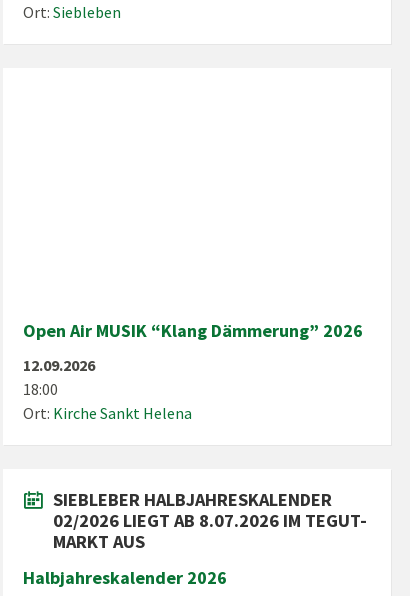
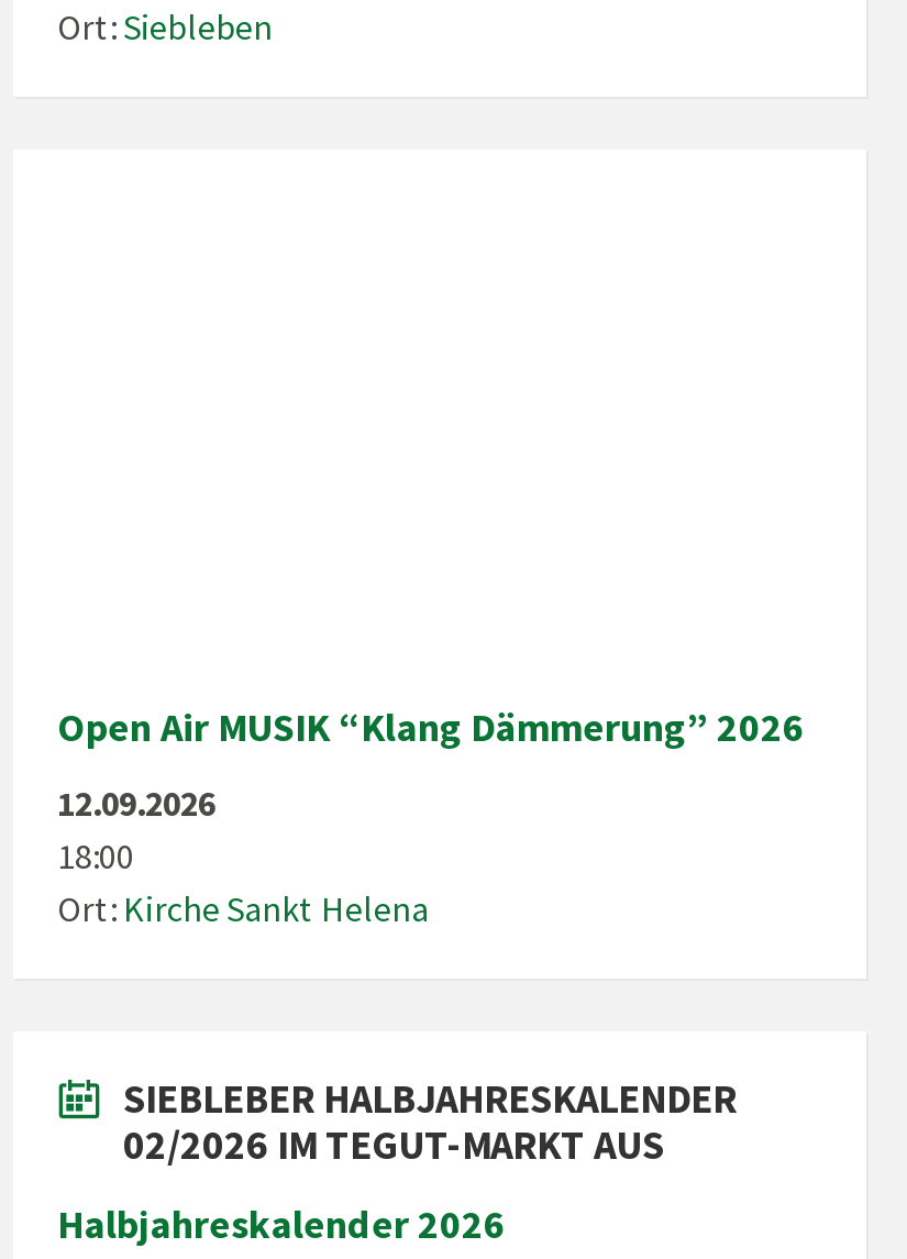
[53,509,367,553] 02/2026 LIEGT AB 8.07.2026 IM TEGUT- | MARKT AUS -> [123,1119,664,1170] 02/2026 IM TEGUT-MARKT AUS

